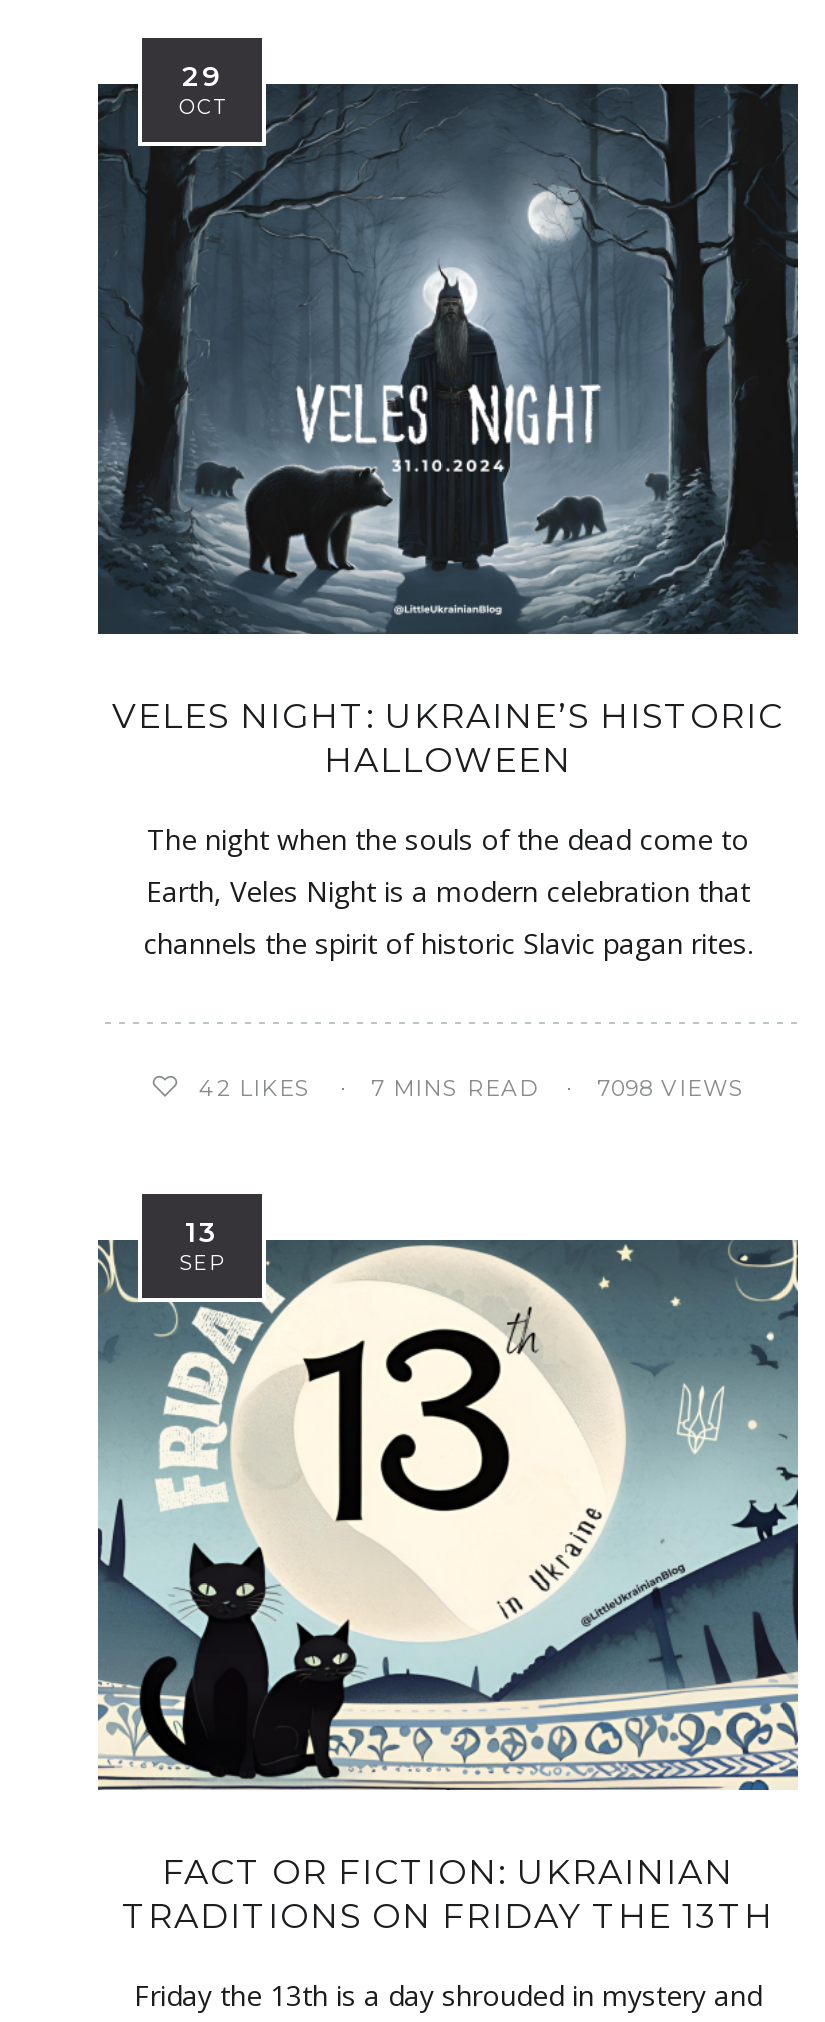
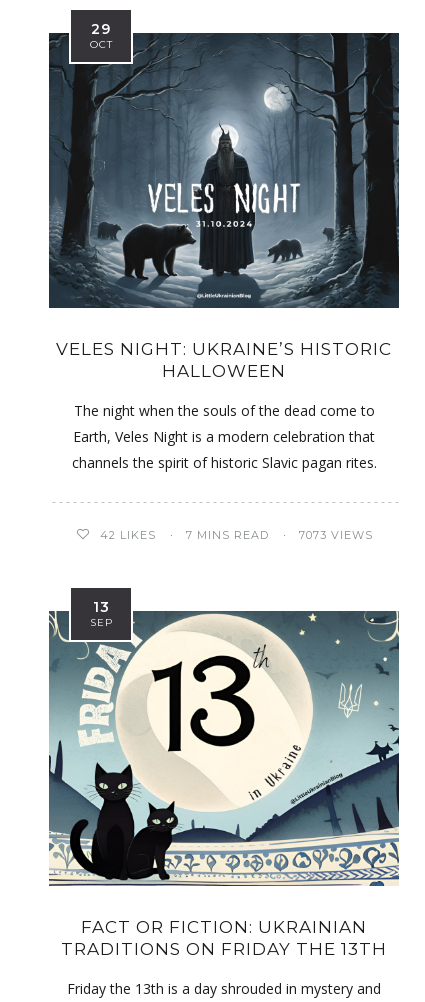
[597,1074,745,1102] 7098 VIEWS -> [298,528,372,542] 7073 VIEWS

